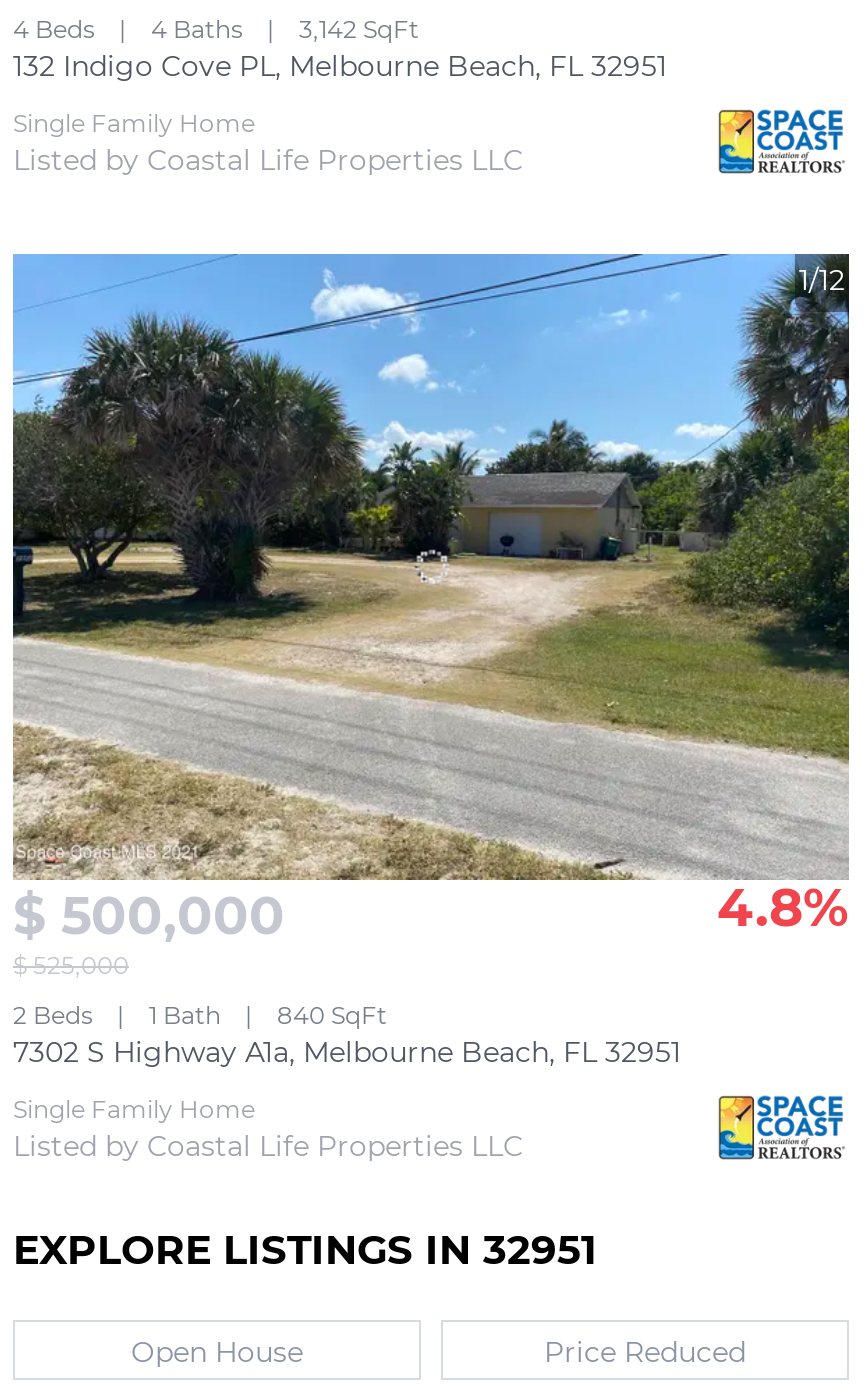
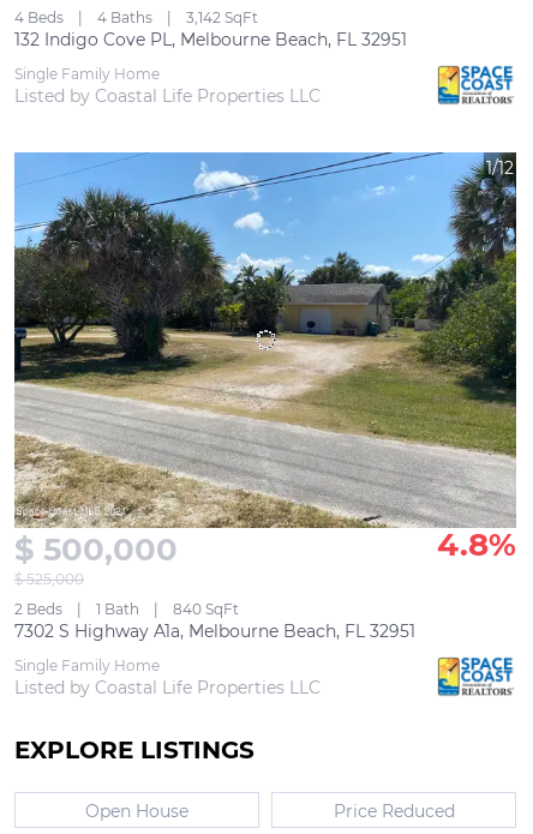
[13,1226,597,1274] EXPLORE LISTINGS IN 32951 -> [14,736,254,764] EXPLORE LISTINGS

